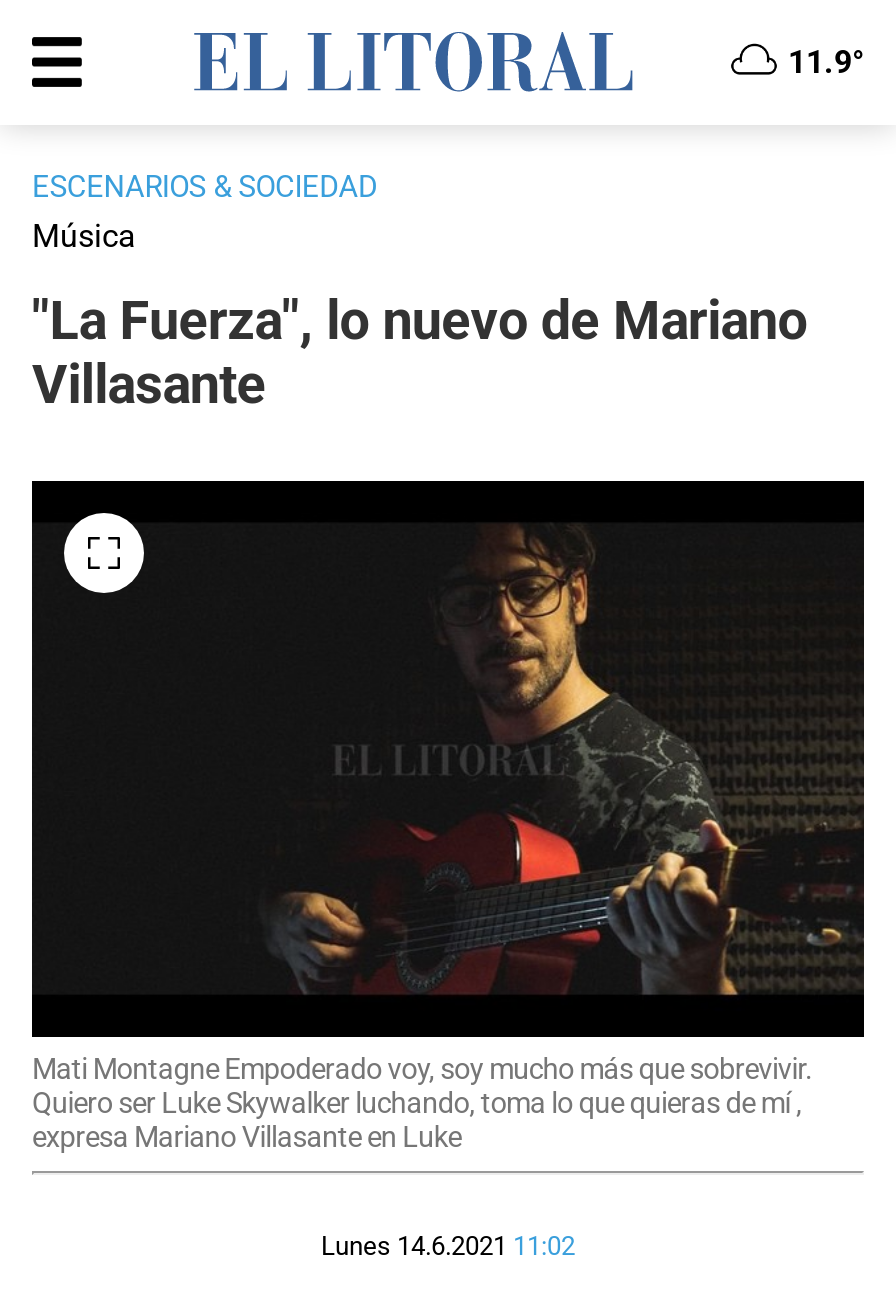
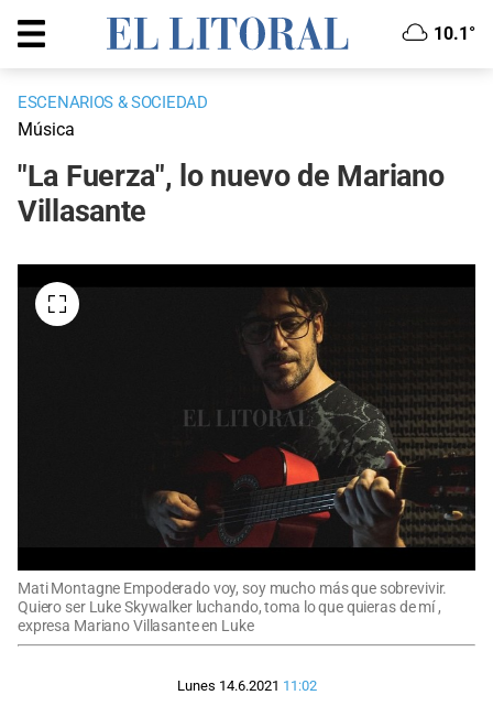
[788,42,864,80] 11.9° -> [434,23,475,44] 10.1°

